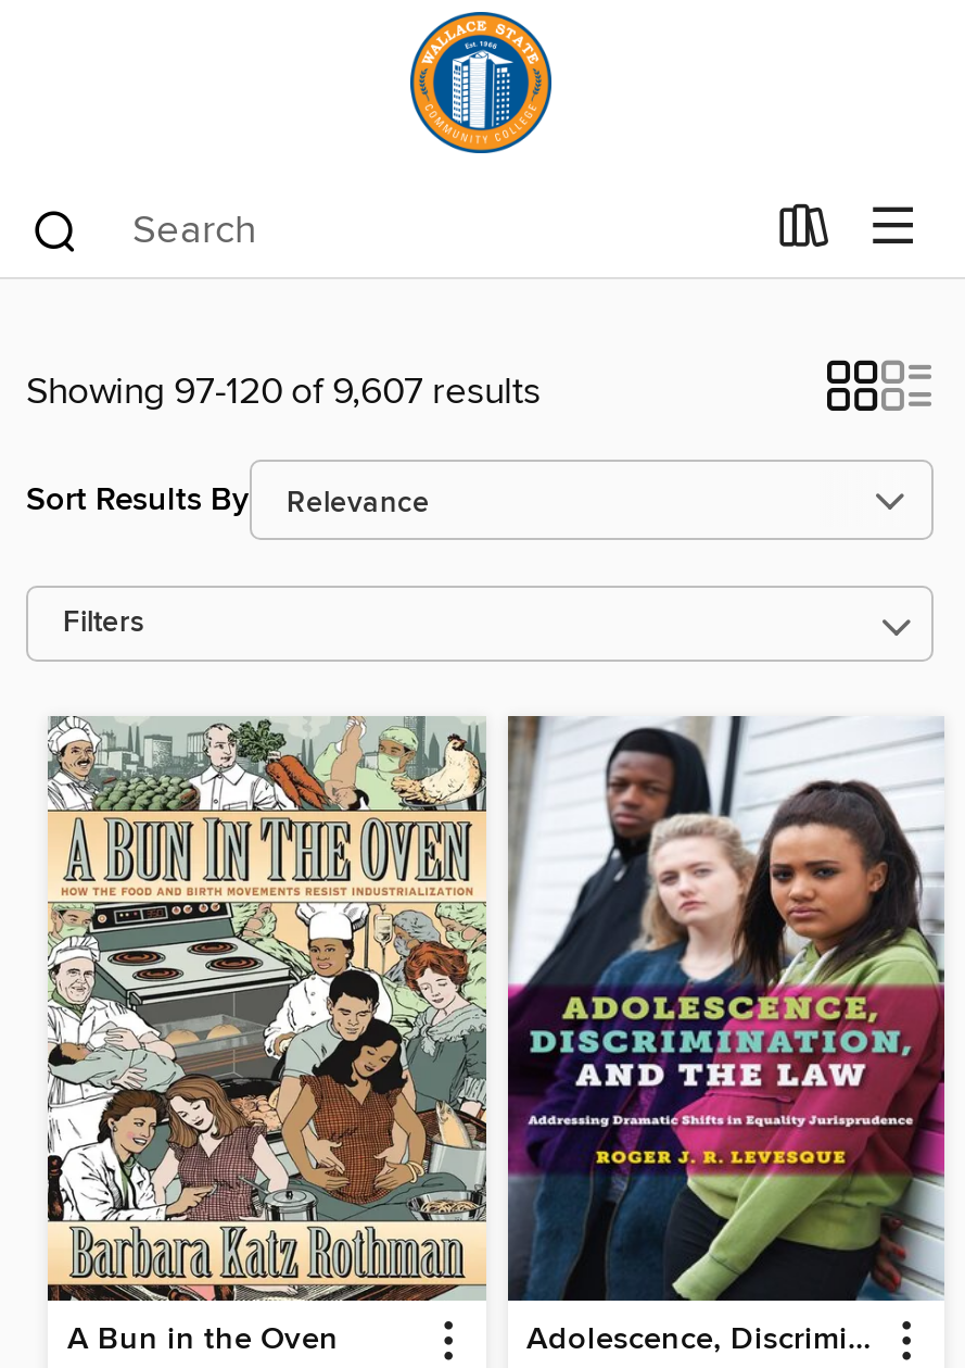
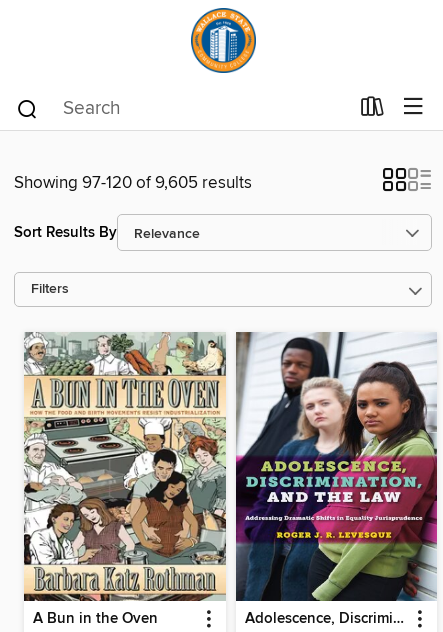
[26,368,541,416] Showing 97-120 of 9,607 results -> [14,172,252,194] Showing 97-120 of 9,605 results

